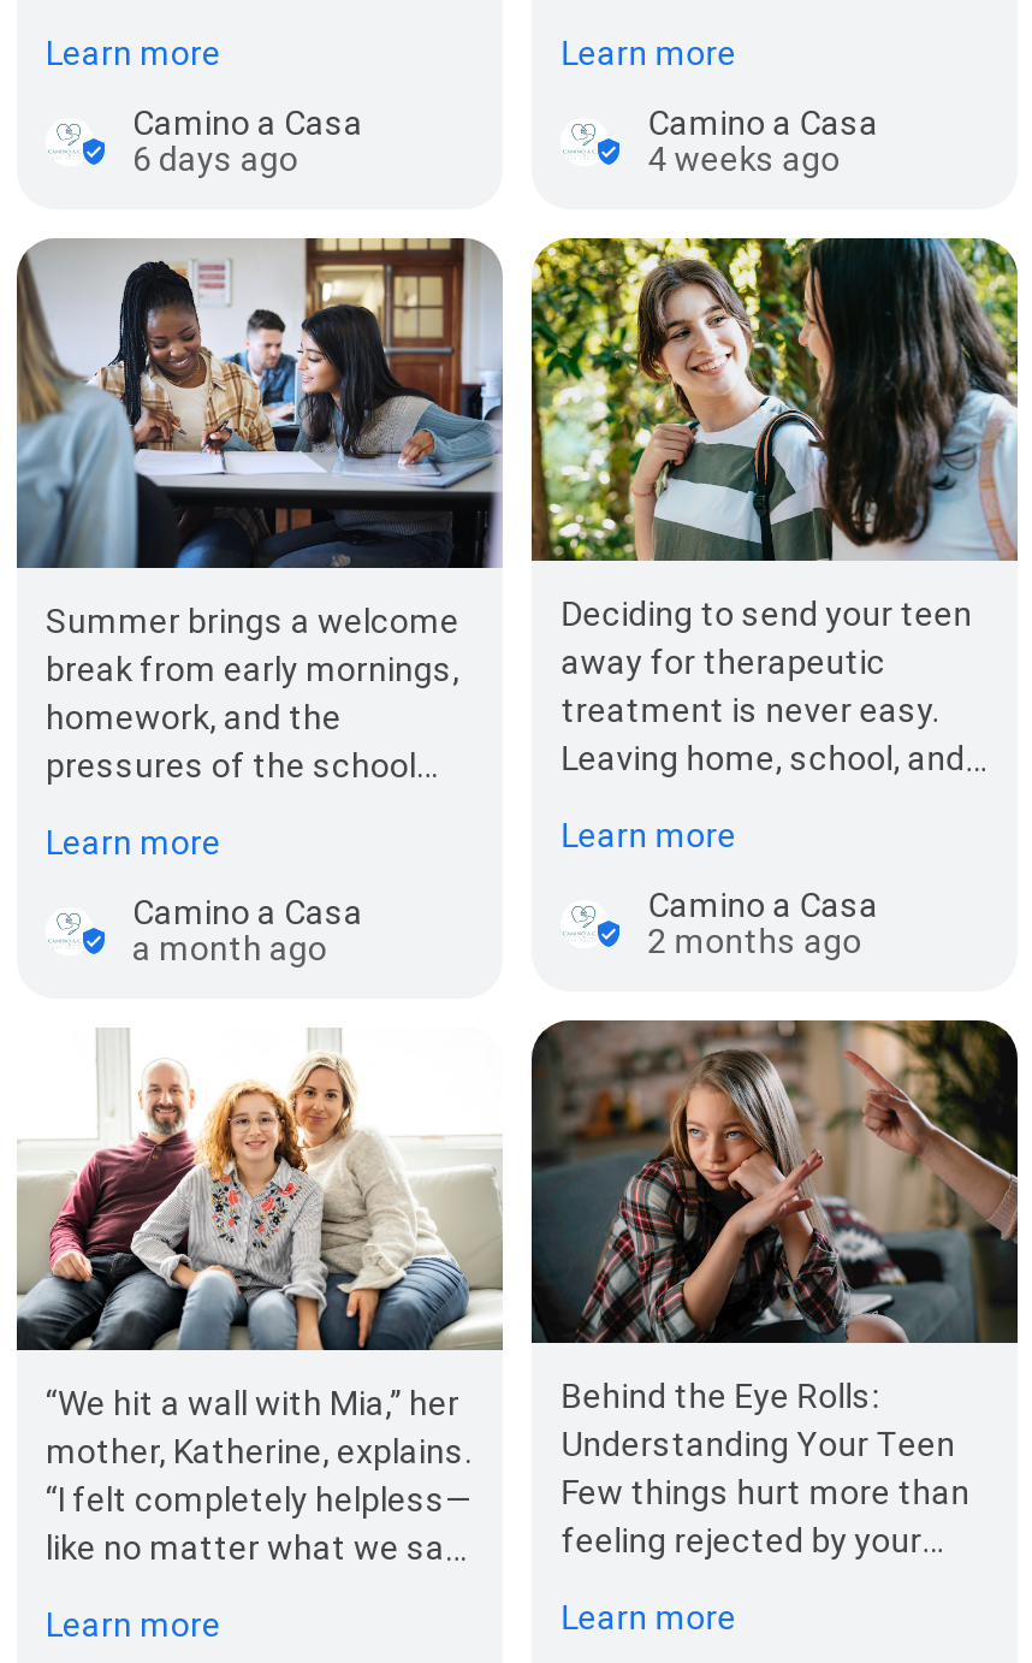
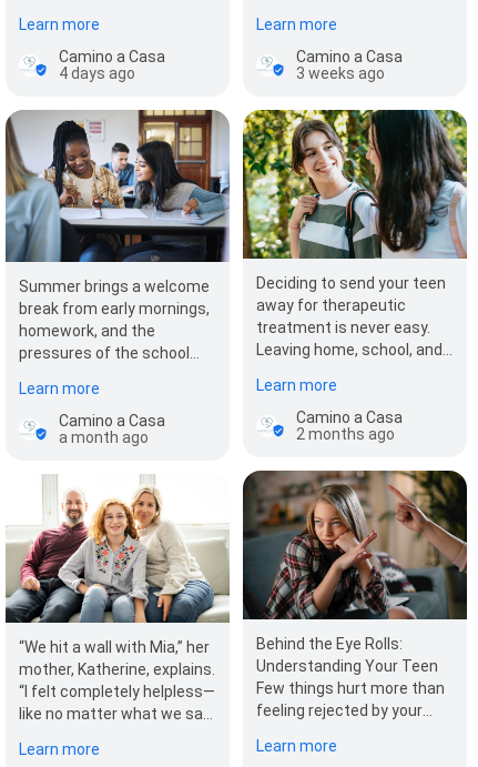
[132,140,298,178] 6 days ago -> [59,64,135,82] 4 days ago
[648,140,840,179] 4 weeks ago -> [296,65,385,82] 3 weeks ago

